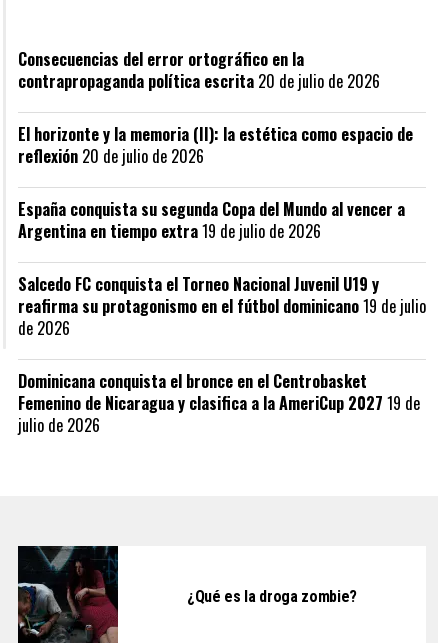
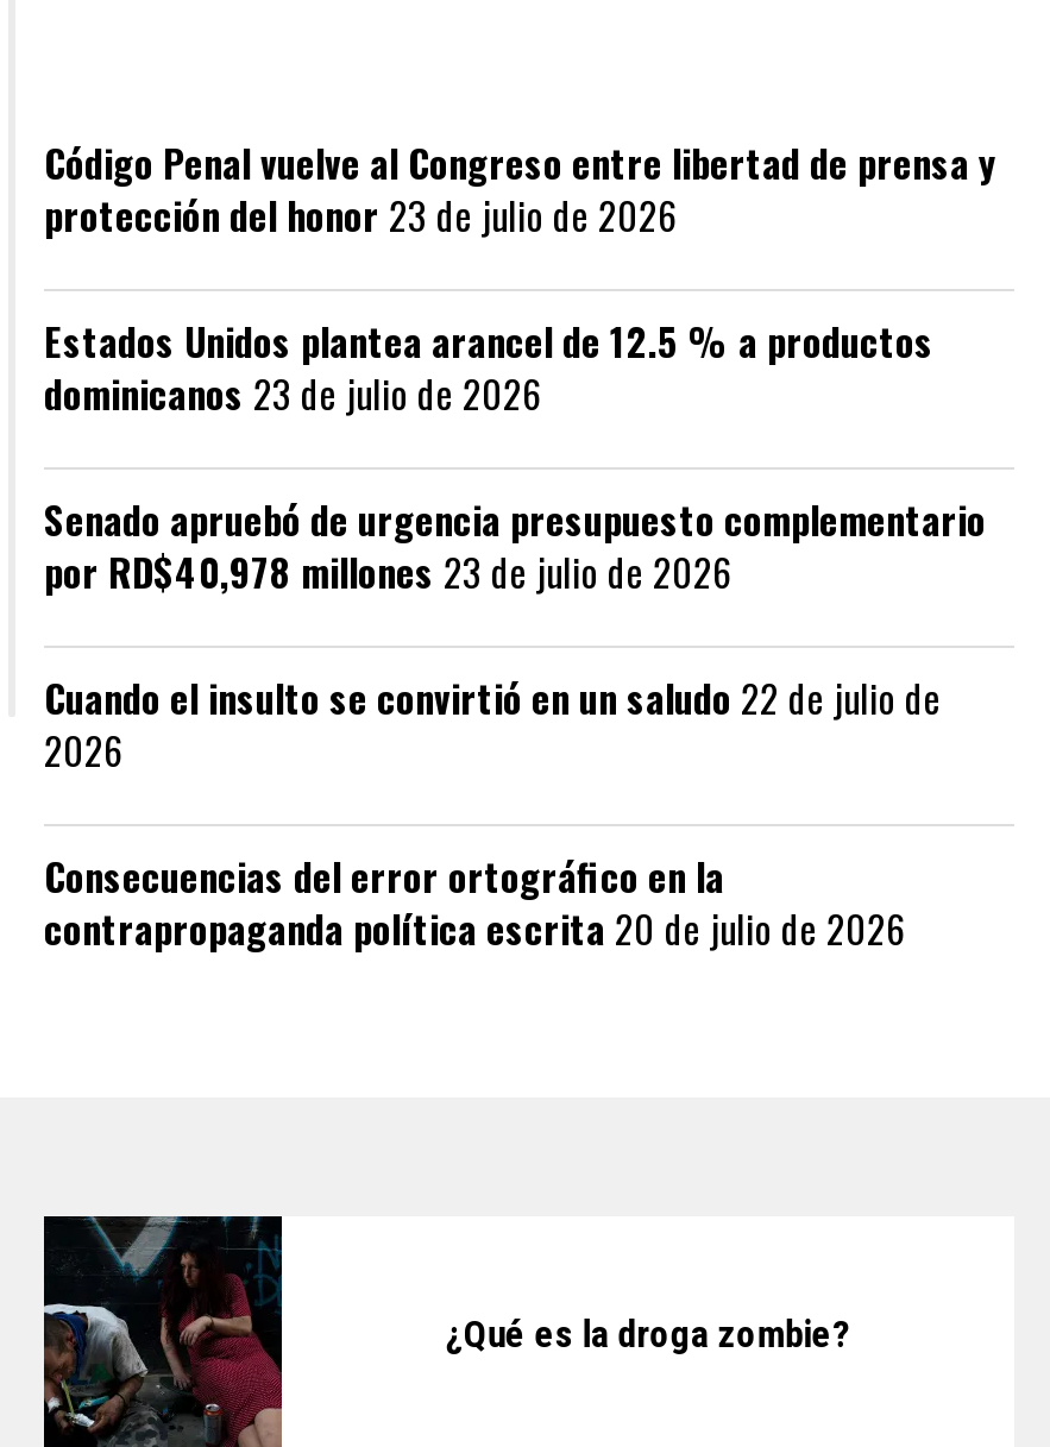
none -> [44,134,995,779] Código Penal vuelve al Congreso entre libertad de prensa y | protección del honor 23 de julio de 2026 | Estados Unidos plantea arancel de 12.5 % a productos | dominicanos 23 de julio de 2026 | Senado apruebó de urgencia presupuesto complementario | por RD$40,978 millones 23 de julio de 2026 | Cuando el insulto se convirtió en un saludo 22 de julio de | 2026
moved [18,47,380,93] -> [44,848,905,957]: Consecuencias del error ortográfico en la | contrapropaganda política escrita 20 de julio de 2026
[18,122,426,437] El horizonte y la memoria (II): la estética como espacio de | reflexión 20 de julio de 2026 | España conquista su segunda Copa del Mundo al vencer a | Argentina en tiempo extra 19 de julio de 2026 | Salcedo FC conquista el Torneo Nacional Juvenil U19 y | reafirma su protagonismo en el fútbol dominicano 19 de julio | de 2026 | Dominicana conquista el bronce en el Centrobasket | Femenino de Nicaragua y clasifica a la AmeriCup 2027 19 de | julio de 2026 -> none

